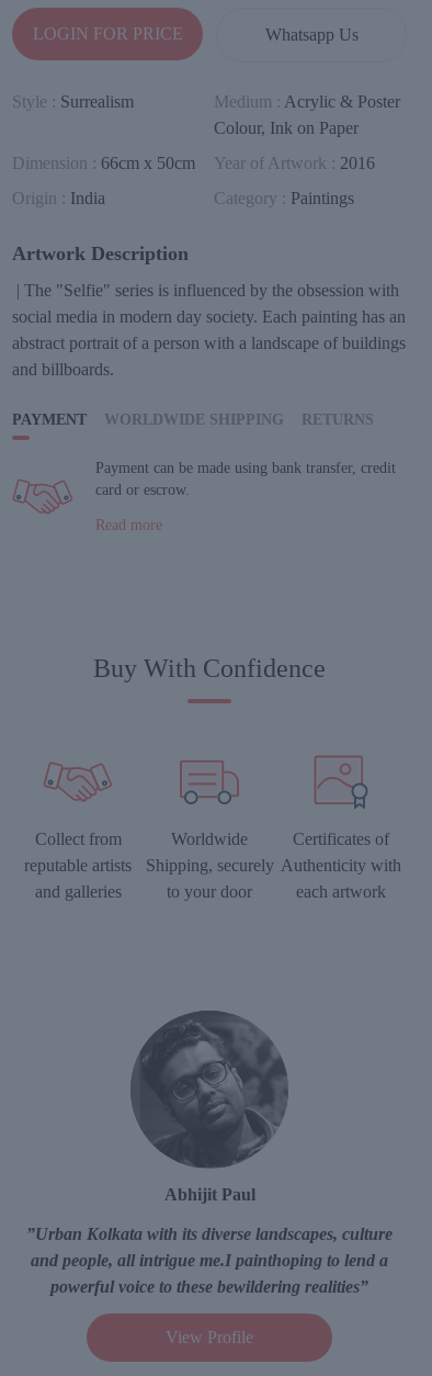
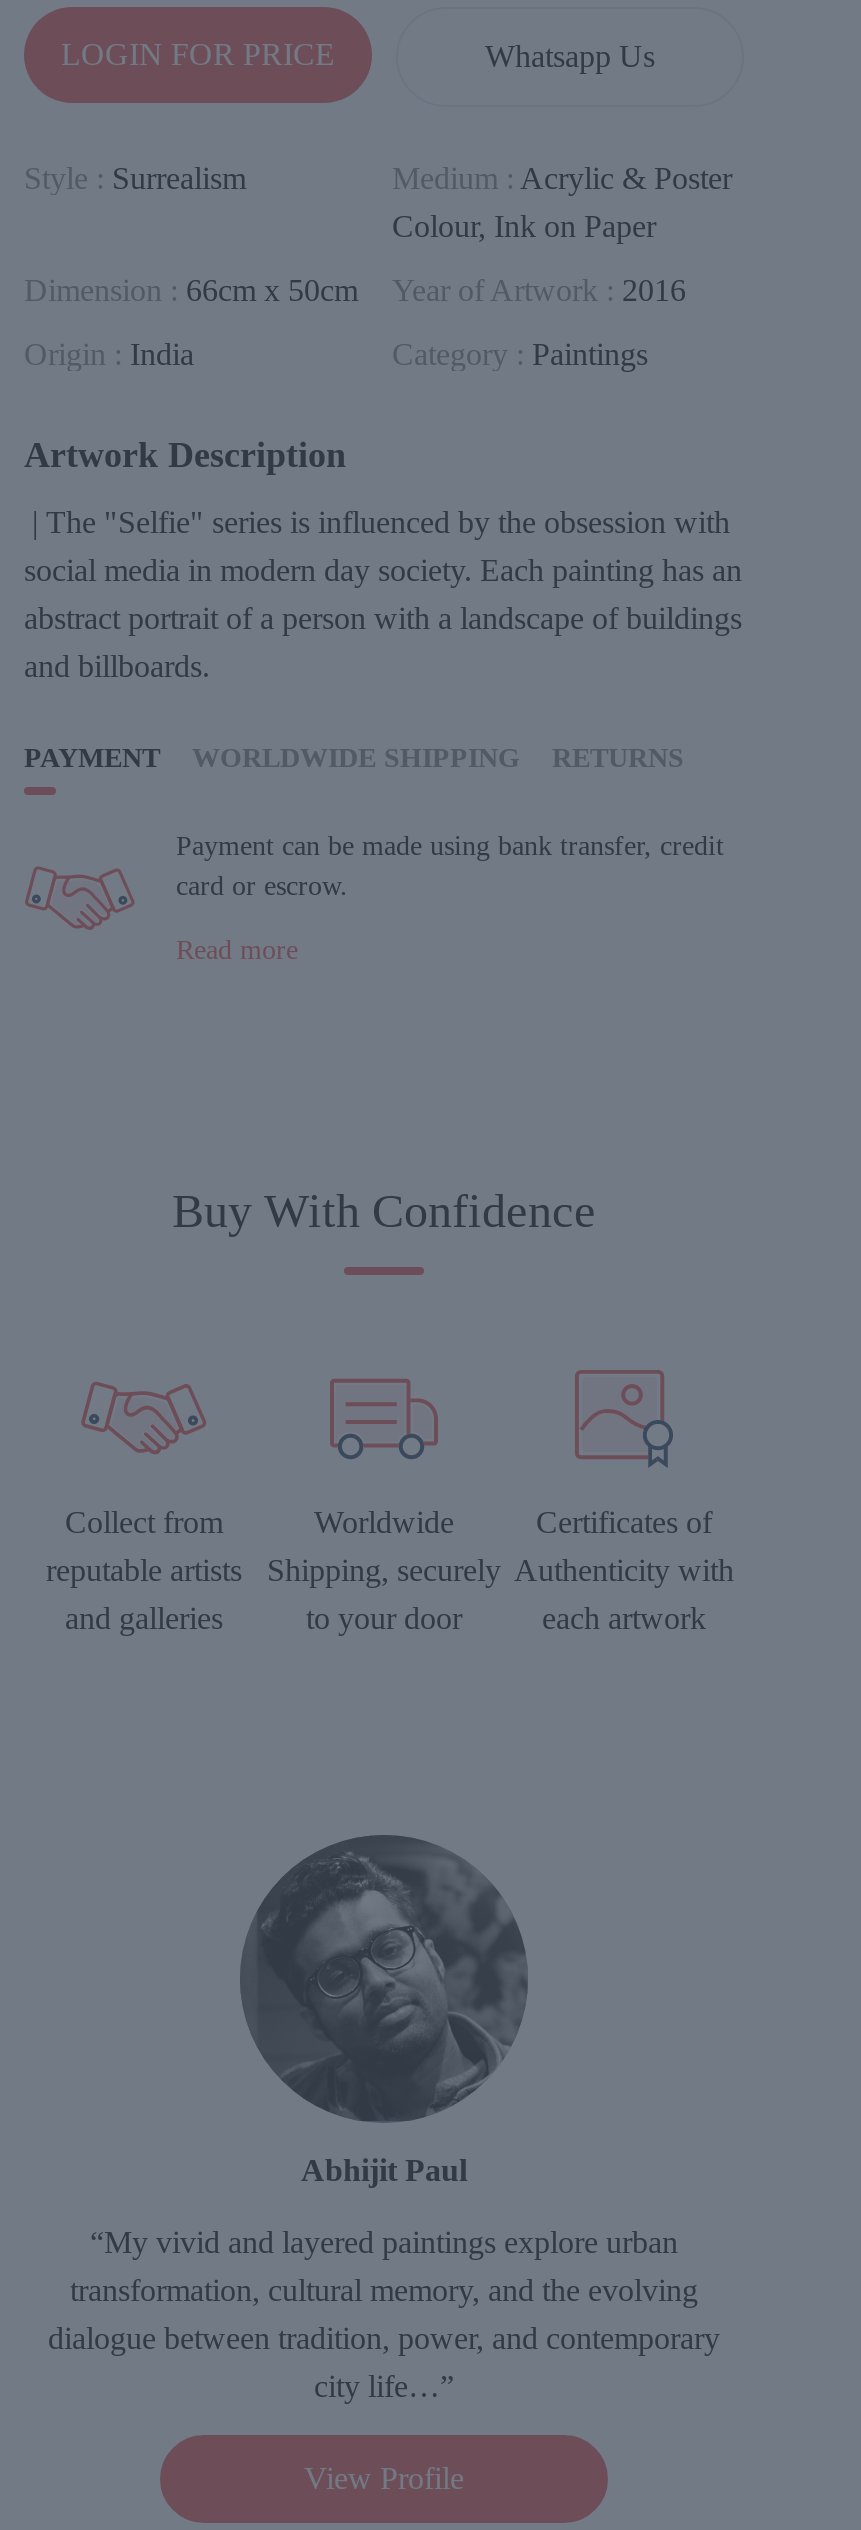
[26,1224,393,1296] ”Urban Kolkata with its diverse landscapes, culture | and people, all intrigue me.I painthoping to lend a | powerful voice to these bewildering realities” -> [48,2224,720,2402] “My vivid and layered paintings explore urban | transformation, cultural memory, and the evolving | dialogue between tradition, power, and contemporary | city life…”

